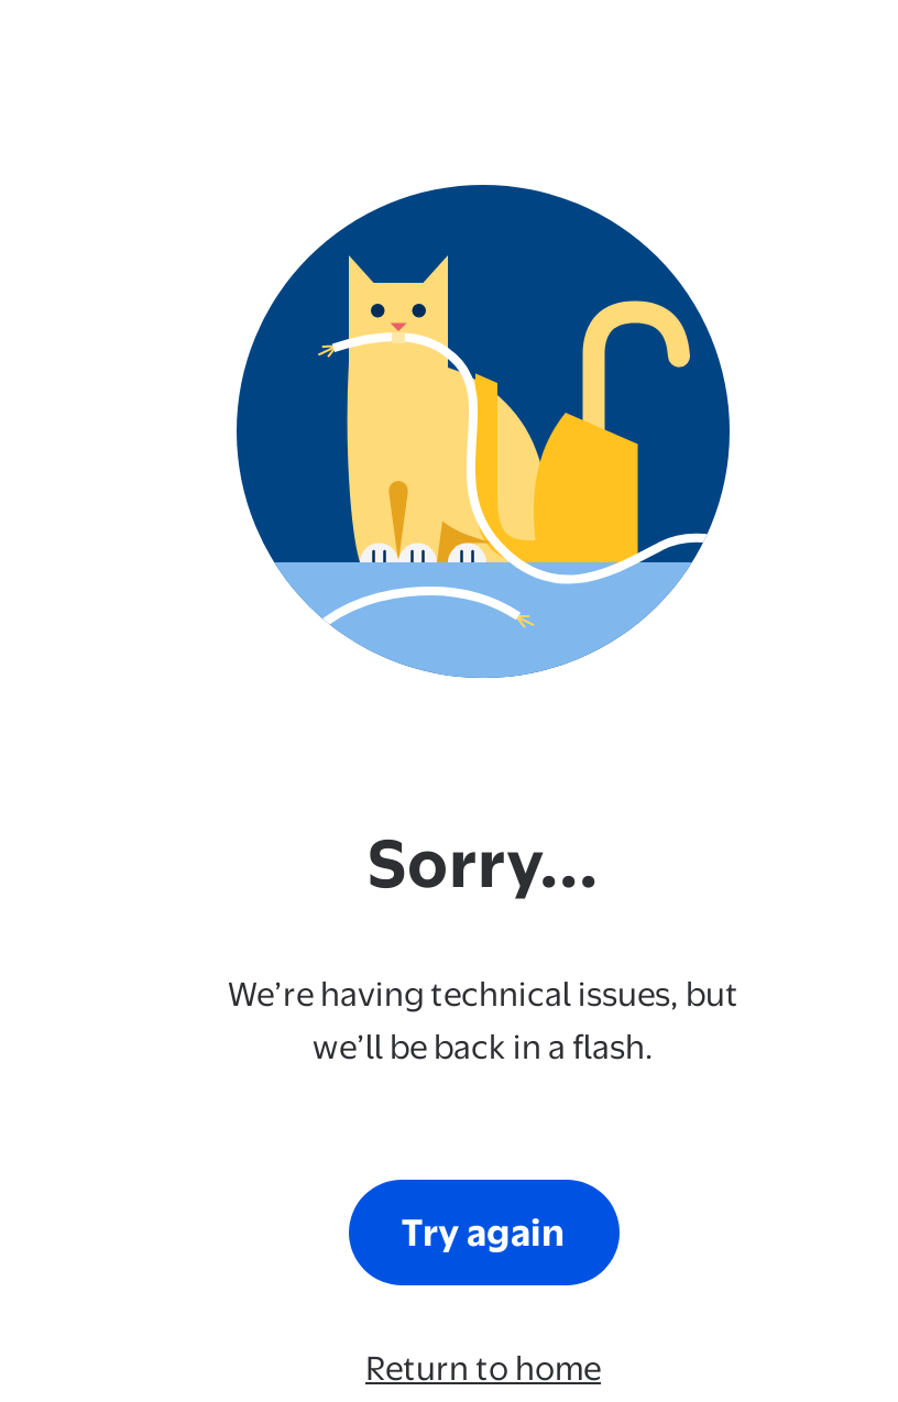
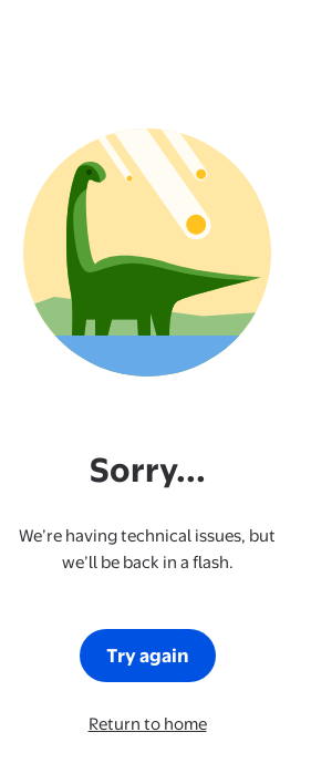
[234,183,732,629] [image] -> [23,128,271,351] [image]

